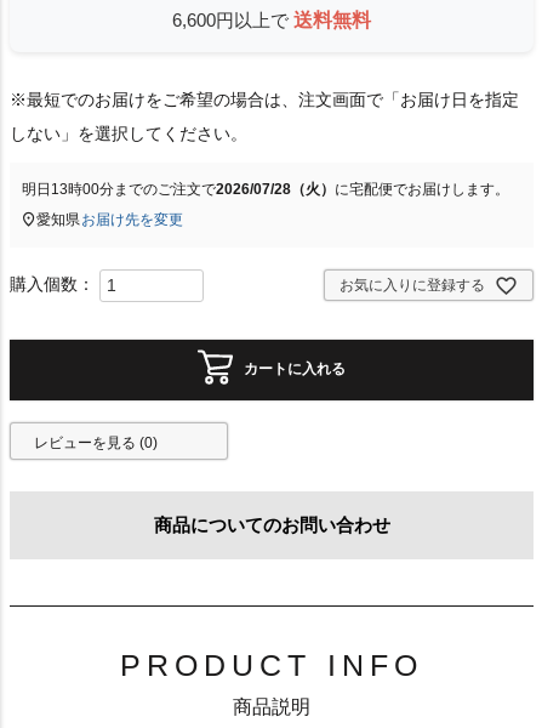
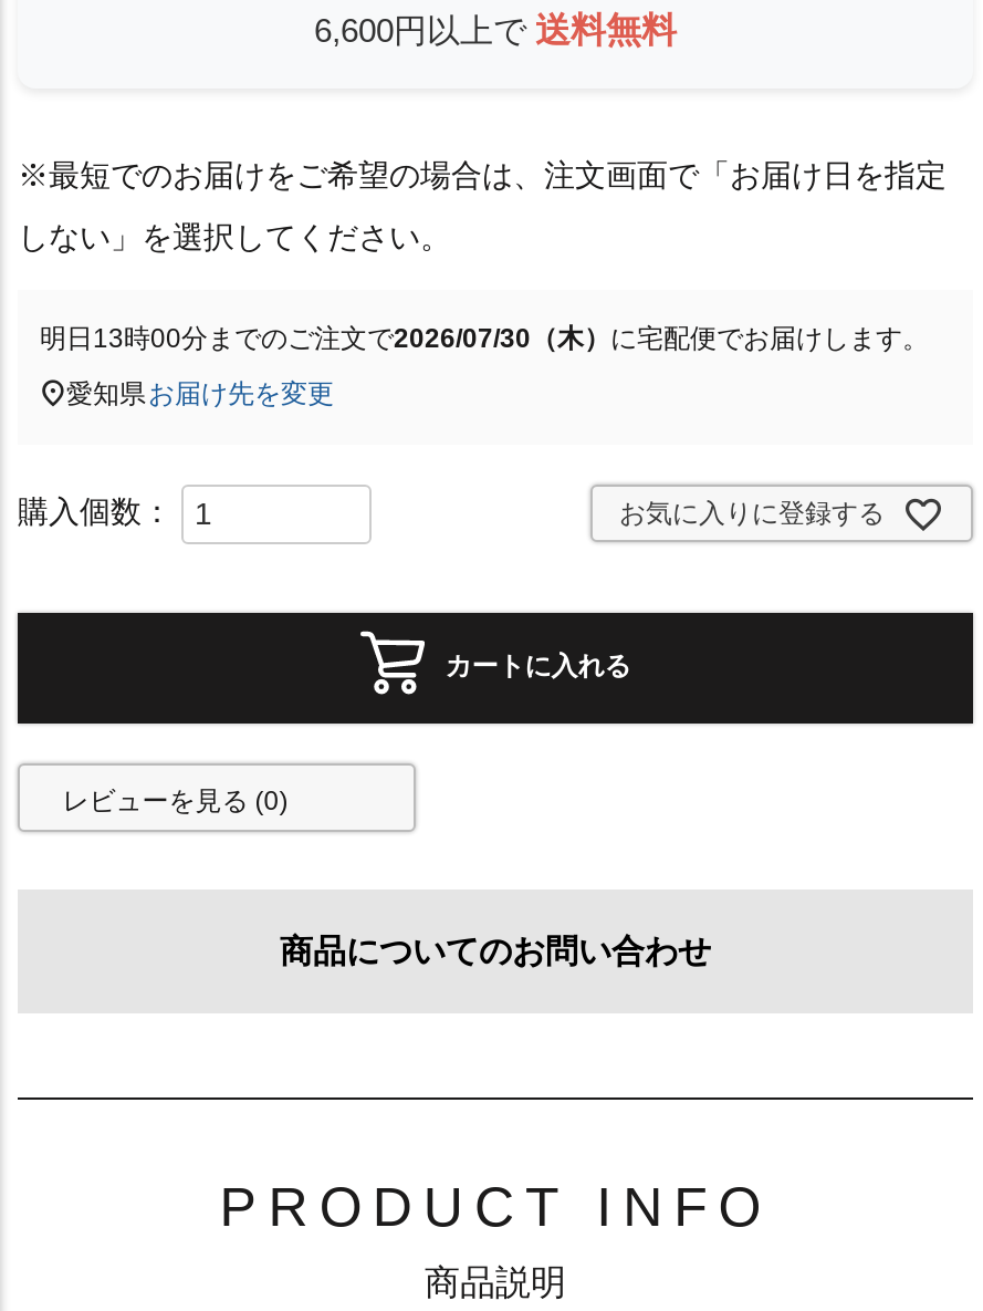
[22,181,509,198] 明日13時00分までのご注文で2026/07/28（火）に宅配便でお届けします。 -> [40,324,929,355] 明日13時00分までのご注文で2026/07/30（木）に宅配便でお届けします。

